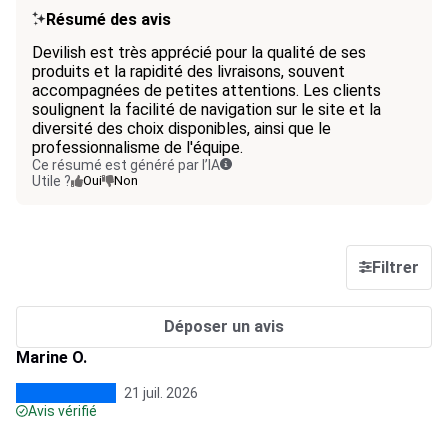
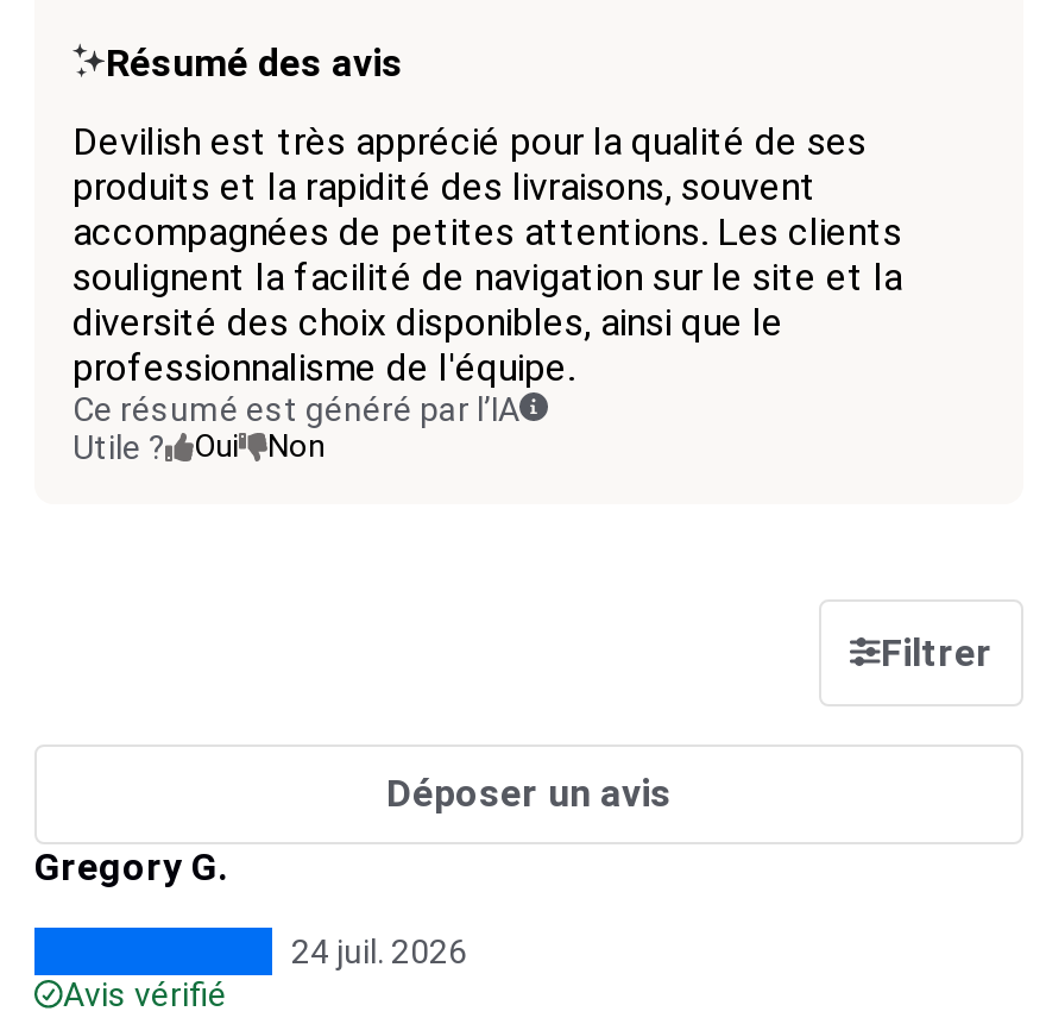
[16,347,87,366] Marine O. -> [34,843,227,888] Gregory G.
[124,384,198,400] 21 juil. 2026 -> [291,931,467,969] 24 juil. 2026

